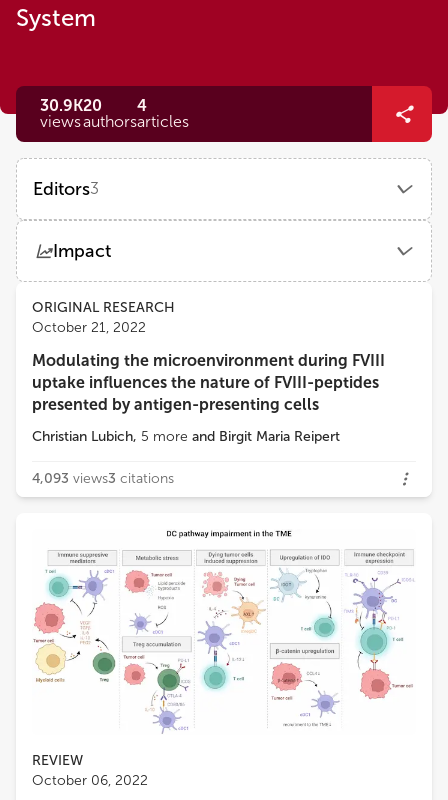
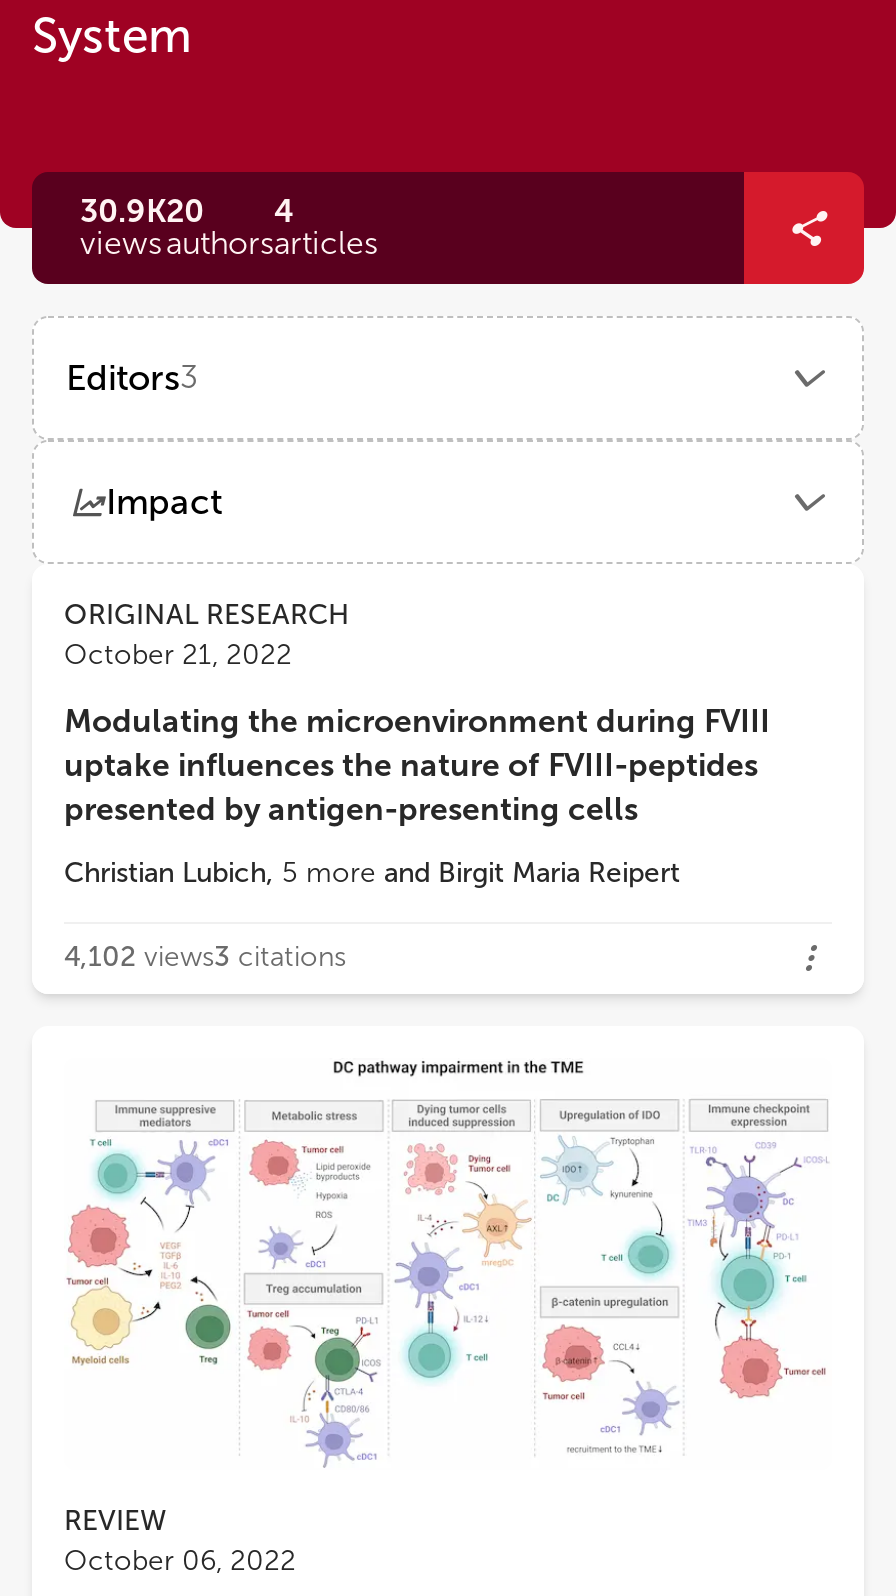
[32,470,174,487] 4,093 views3 citations -> [64,940,346,974] 4,102 views3 citations

